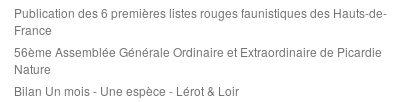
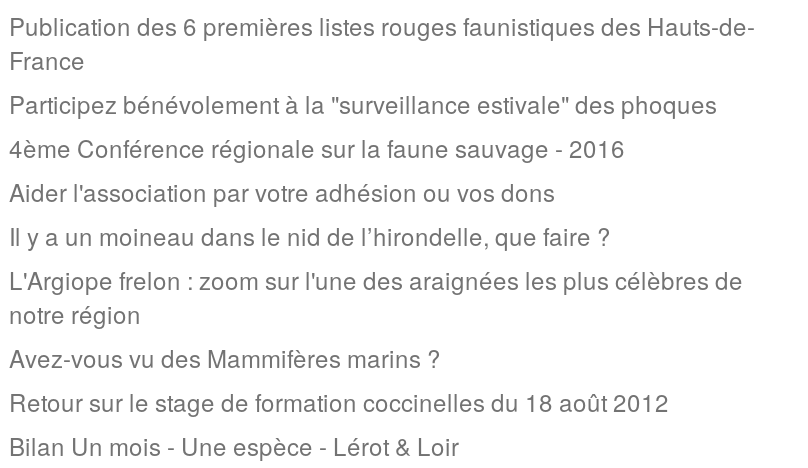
[14,43,382,77] 56ème Assemblée Générale Ordinaire et Extraordinaire de Picardie | Nature -> [9,85,743,417] Participez bénévolement à la "surveillance estivale" des phoques | 4ème Conférence régionale sur la faune sauvage - 2016 | Aider l'association par votre adhésion ou vos dons | Il y a un moineau dans le nid de l’hirondelle, que faire ? | L'Argiope frelon : zoom sur l'une des araignées les plus célèbres de | notre région | Avez-vous vu des Mammifères marins ? | Retour sur le stage de formation coccinelles du 18 août 2012

